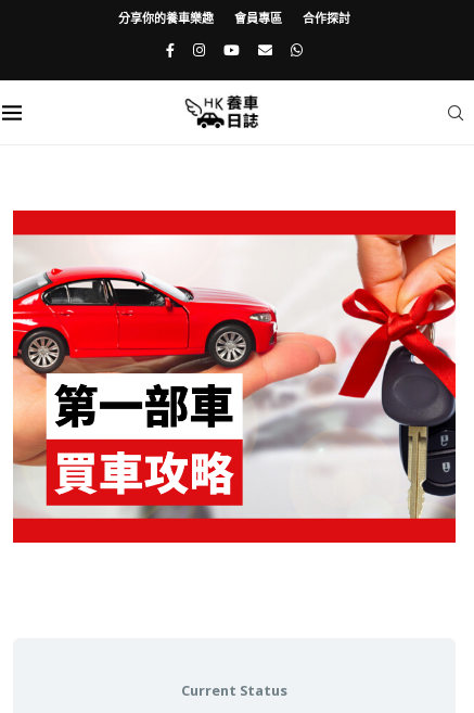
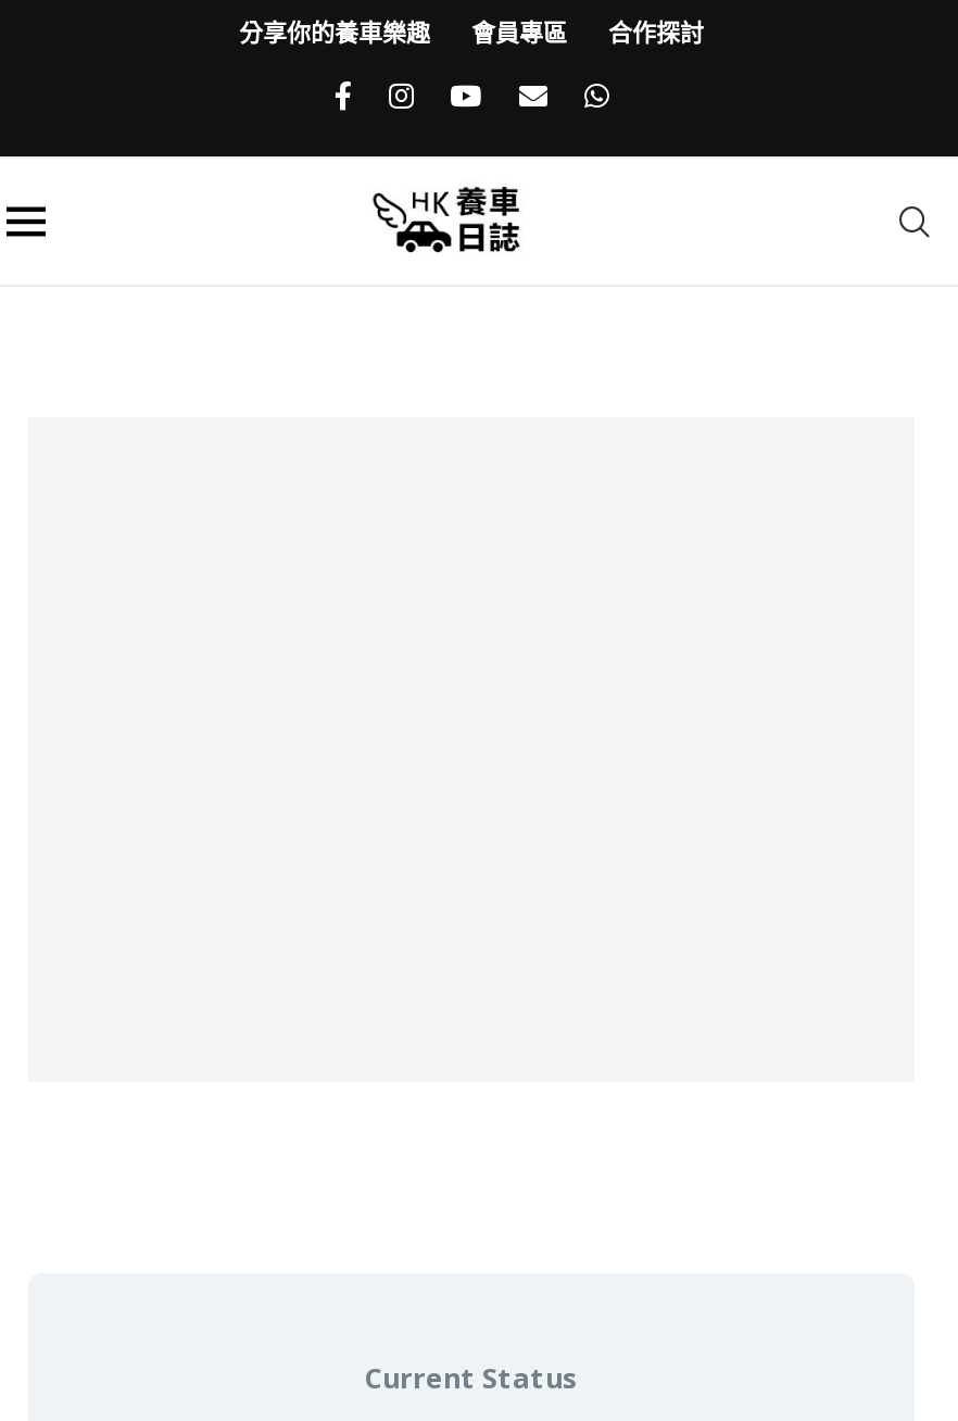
[12,209,457,544] [image] -> none

